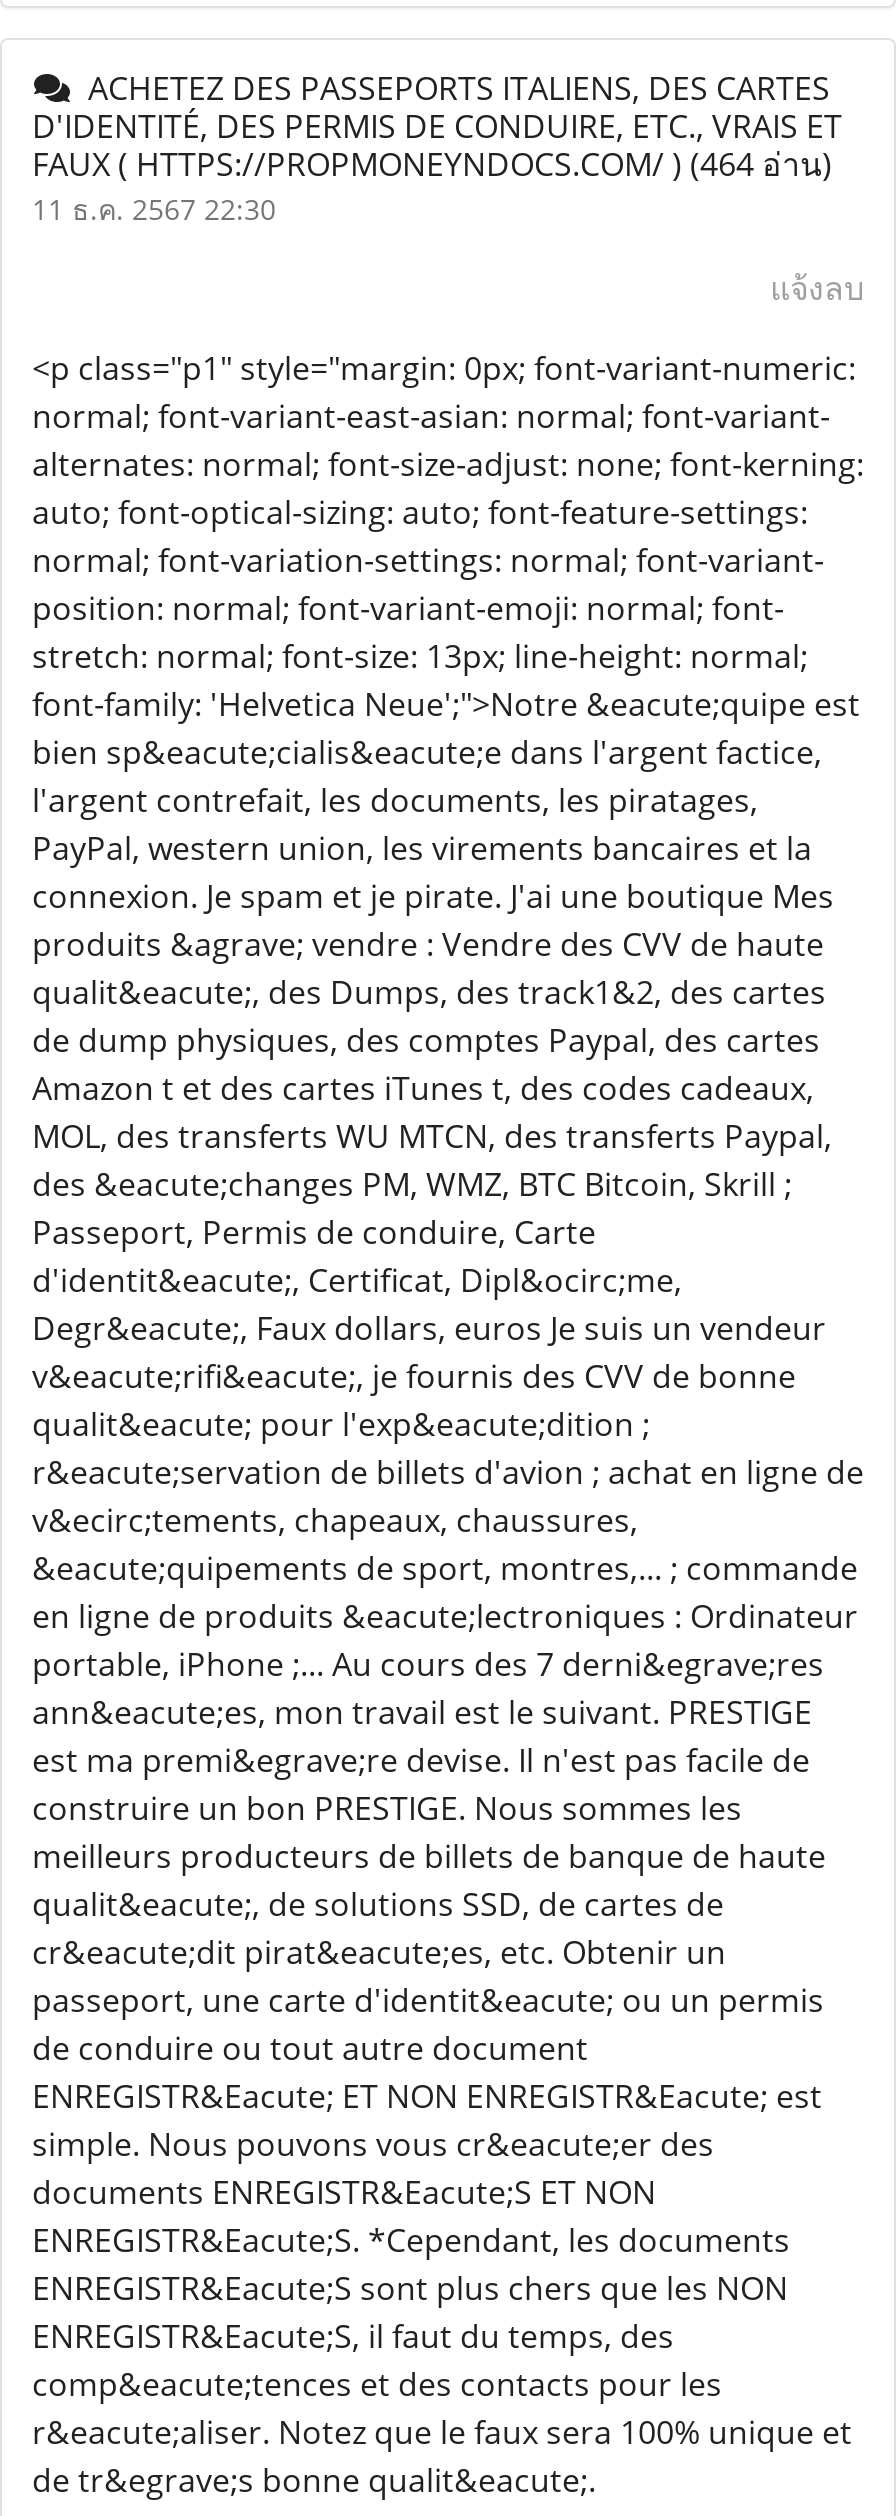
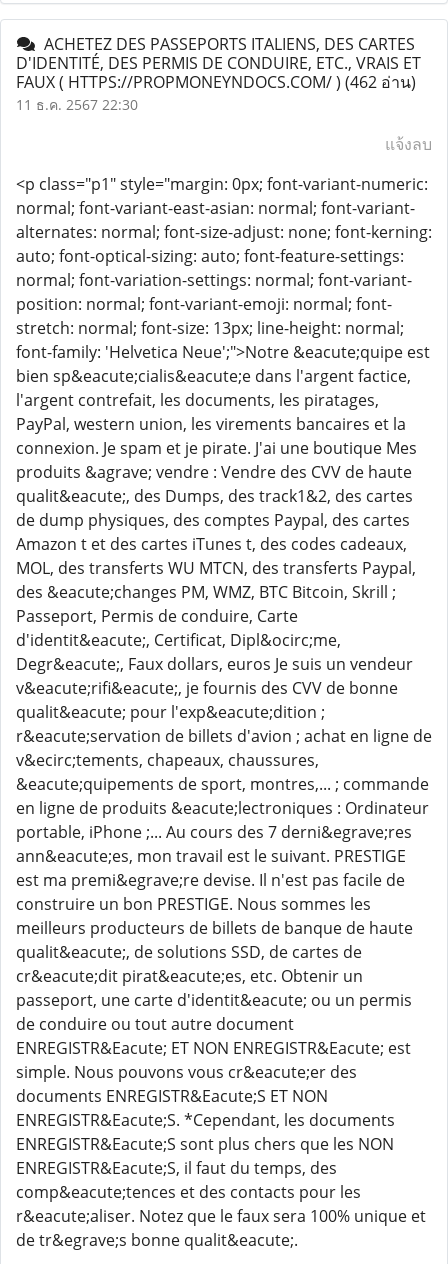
[32,142,832,186] FAUX ( HTTPS://PROPMONEYNDOCS.COM/ ) (464 อ่าน) -> [16,71,416,93] FAUX ( HTTPS://PROPMONEYNDOCS.COM/ ) (462 อ่าน)

